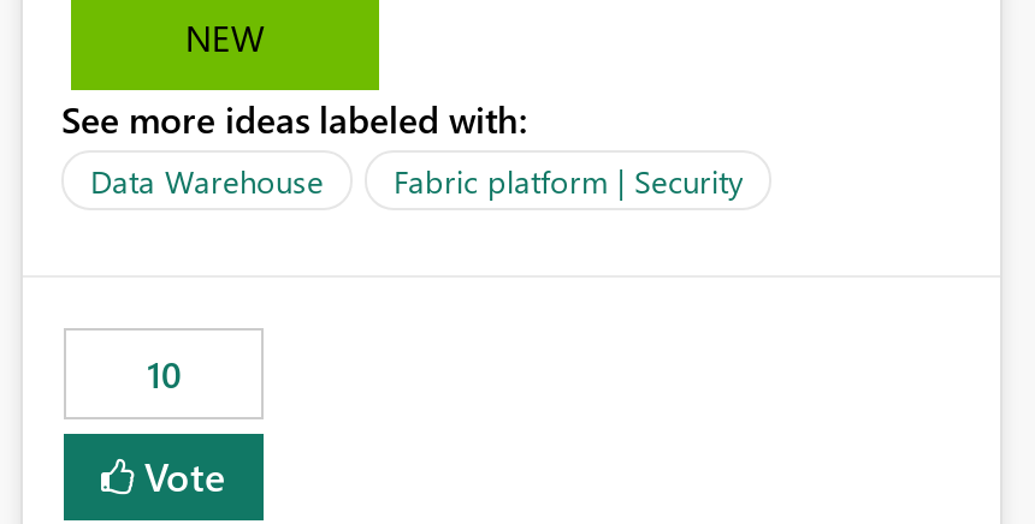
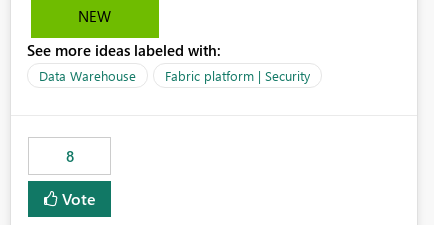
[147,351,181,399] 10 -> [65,146,73,166] 8

